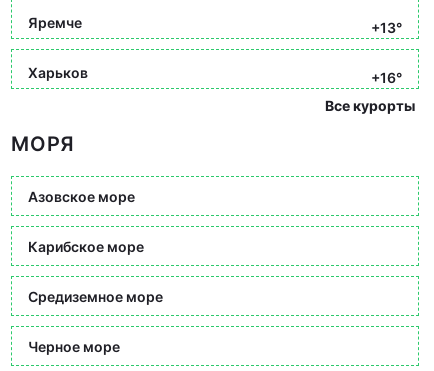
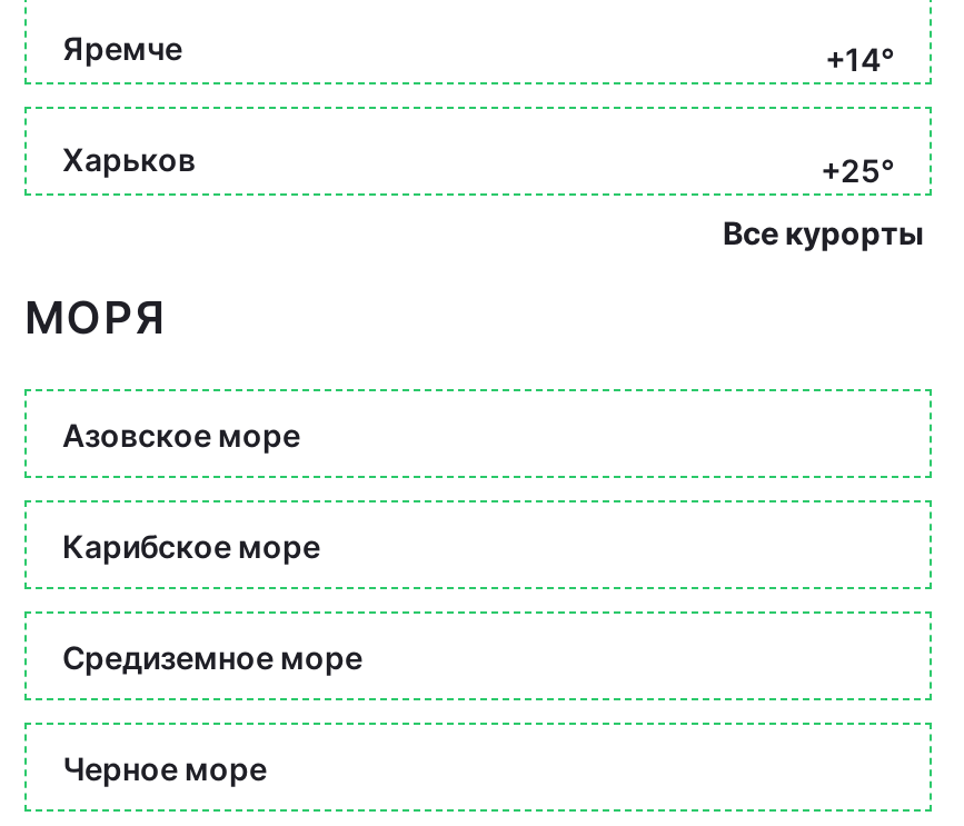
[371,19,402,36] +13° -> [825,40,894,78] +14°
[371,69,402,86] +16° -> [821,151,894,189] +25°

